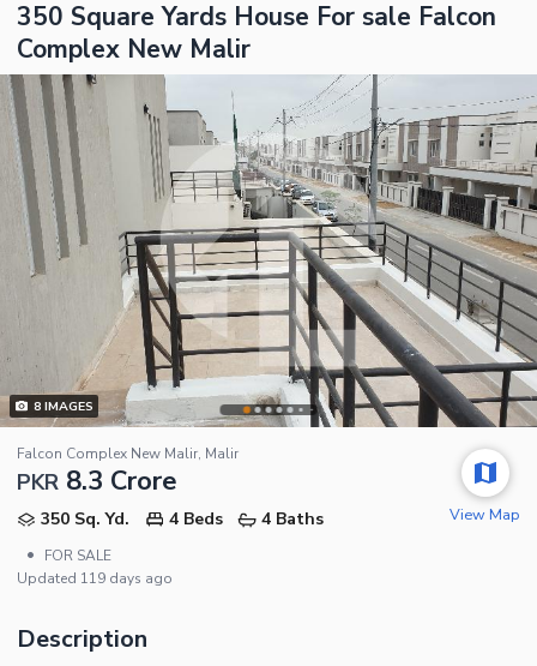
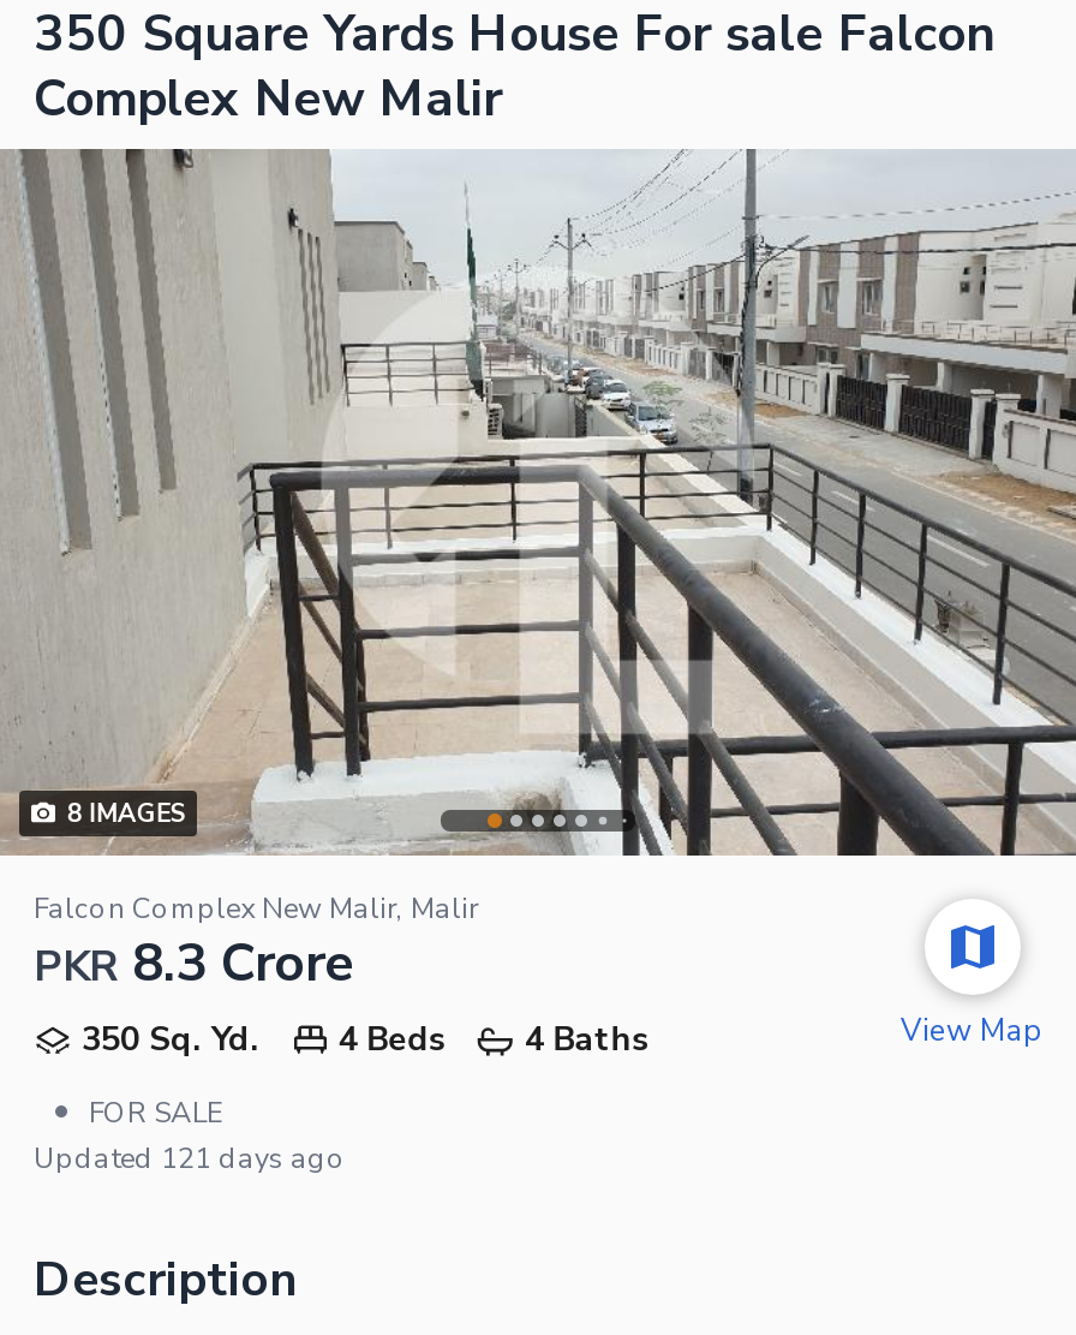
[17,569,173,588] Updated 119 days ago -> [34,1139,346,1178] Updated 121 days ago

